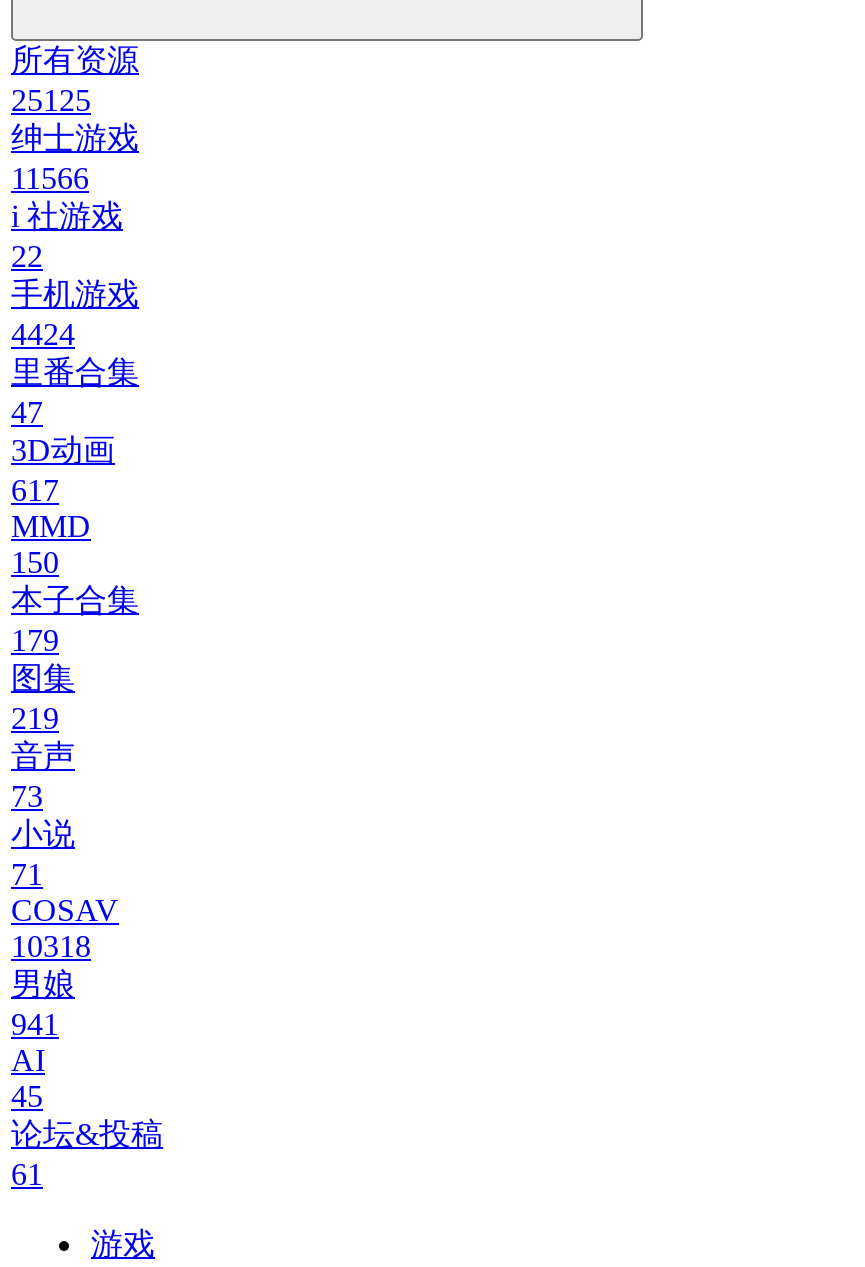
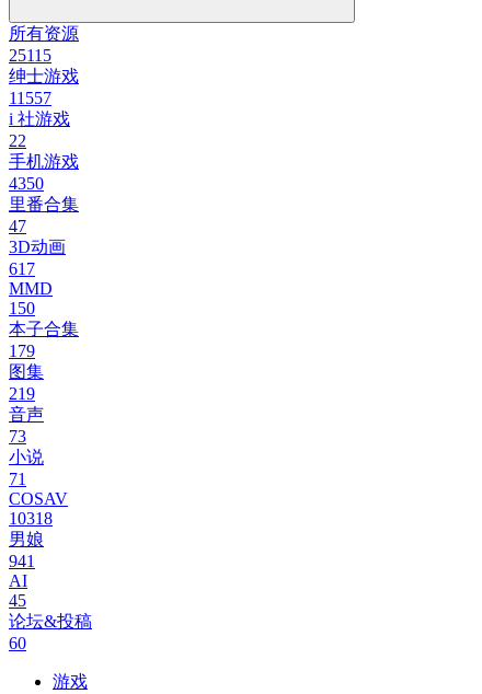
[11,83,91,117] 25125 -> [9,46,51,65] 25115
[11,161,89,195] 11566 -> [9,89,51,107] 11557
[11,317,75,351] 4424 -> [9,174,44,193] 4350
[11,1157,43,1191] 61 -> [9,634,26,652] 60

